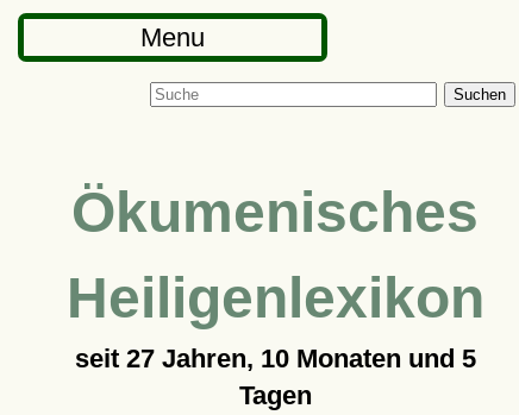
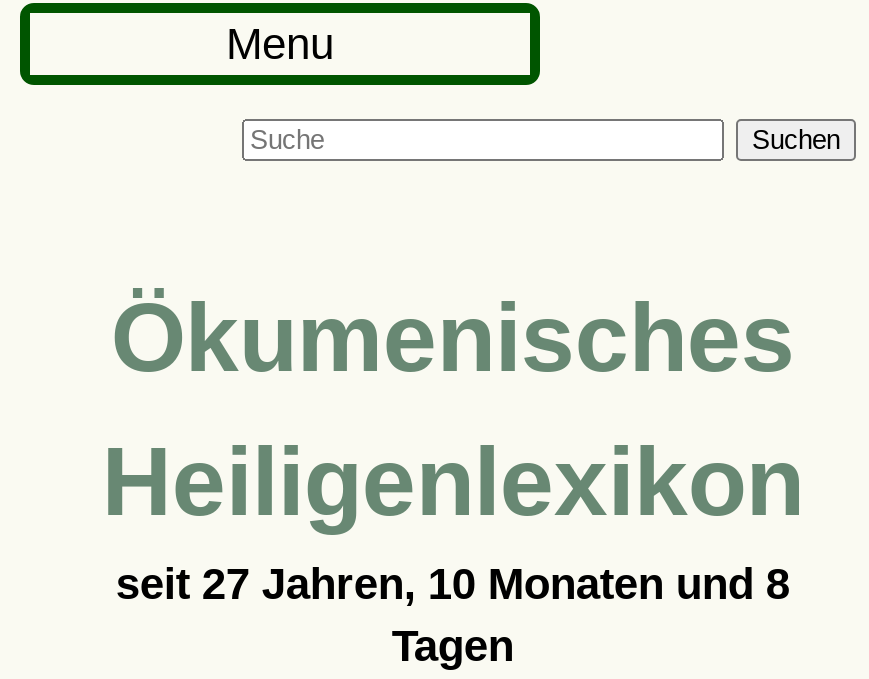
[75,344,476,373] seit 27 Jahren, 10 Monaten und 5 -> [116,559,790,609] seit 27 Jahren, 10 Monaten und 8

